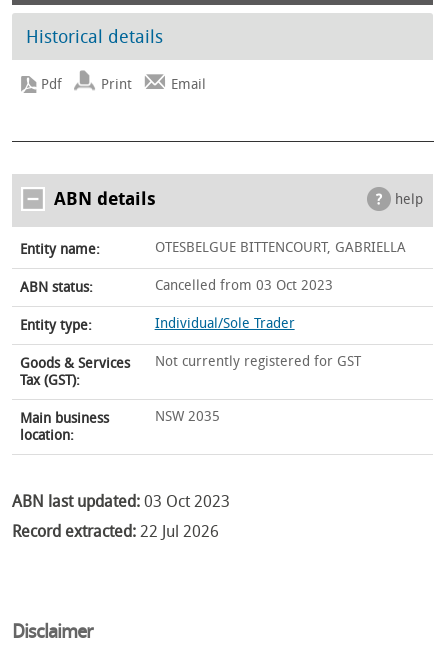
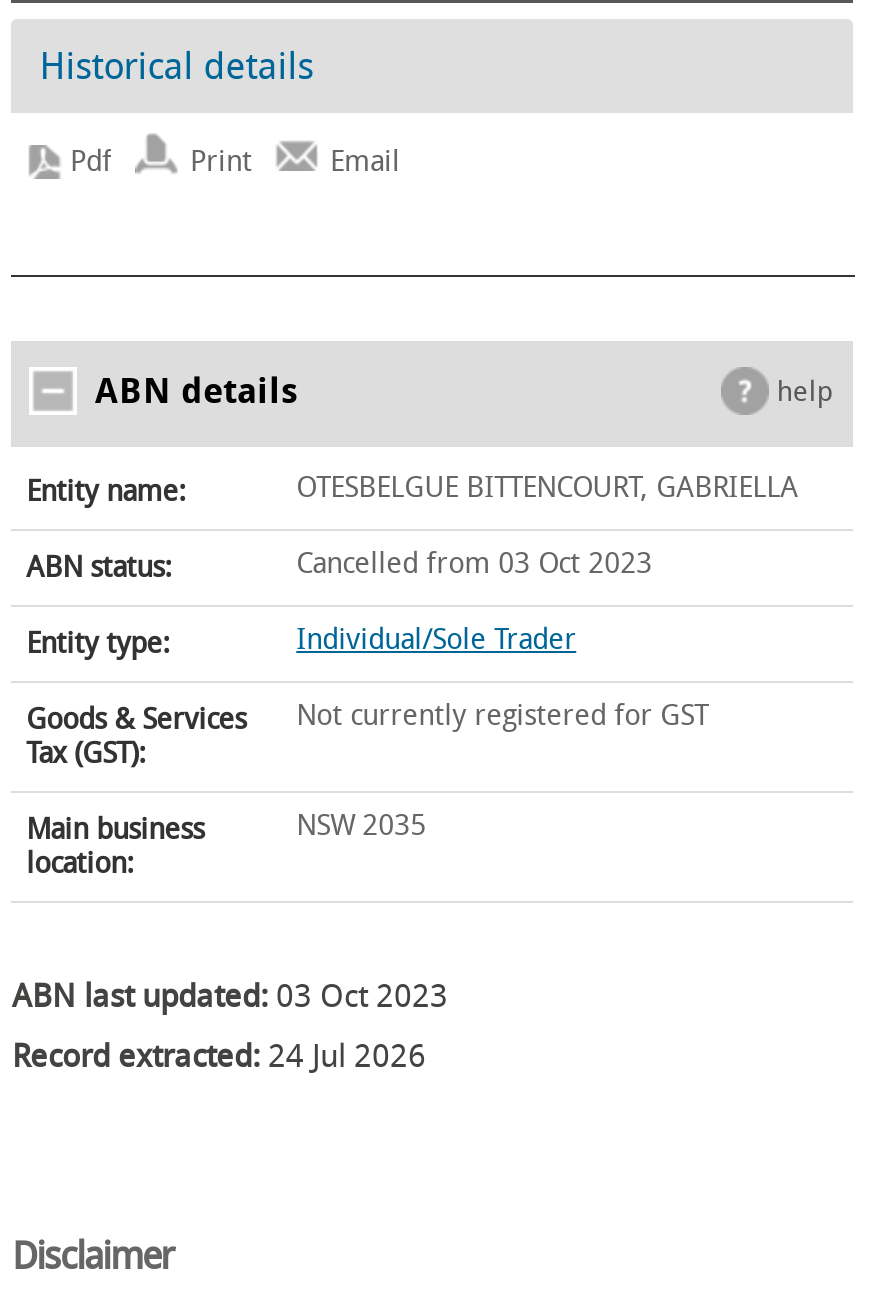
[12,522,219,541] Record extracted: 22 Jul 2026 -> [12,1037,426,1075] Record extracted: 24 Jul 2026

